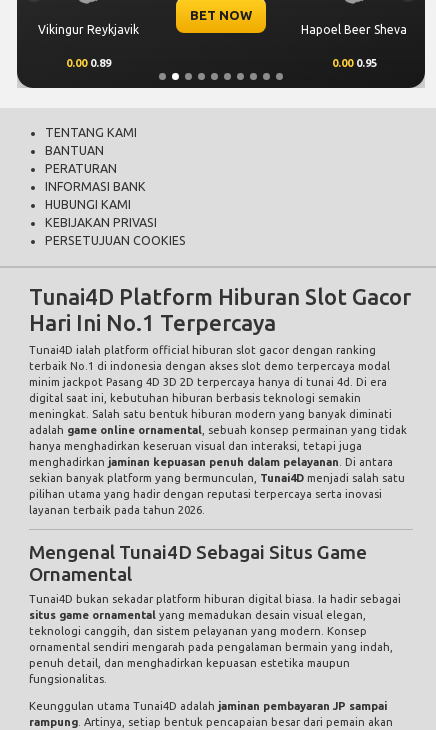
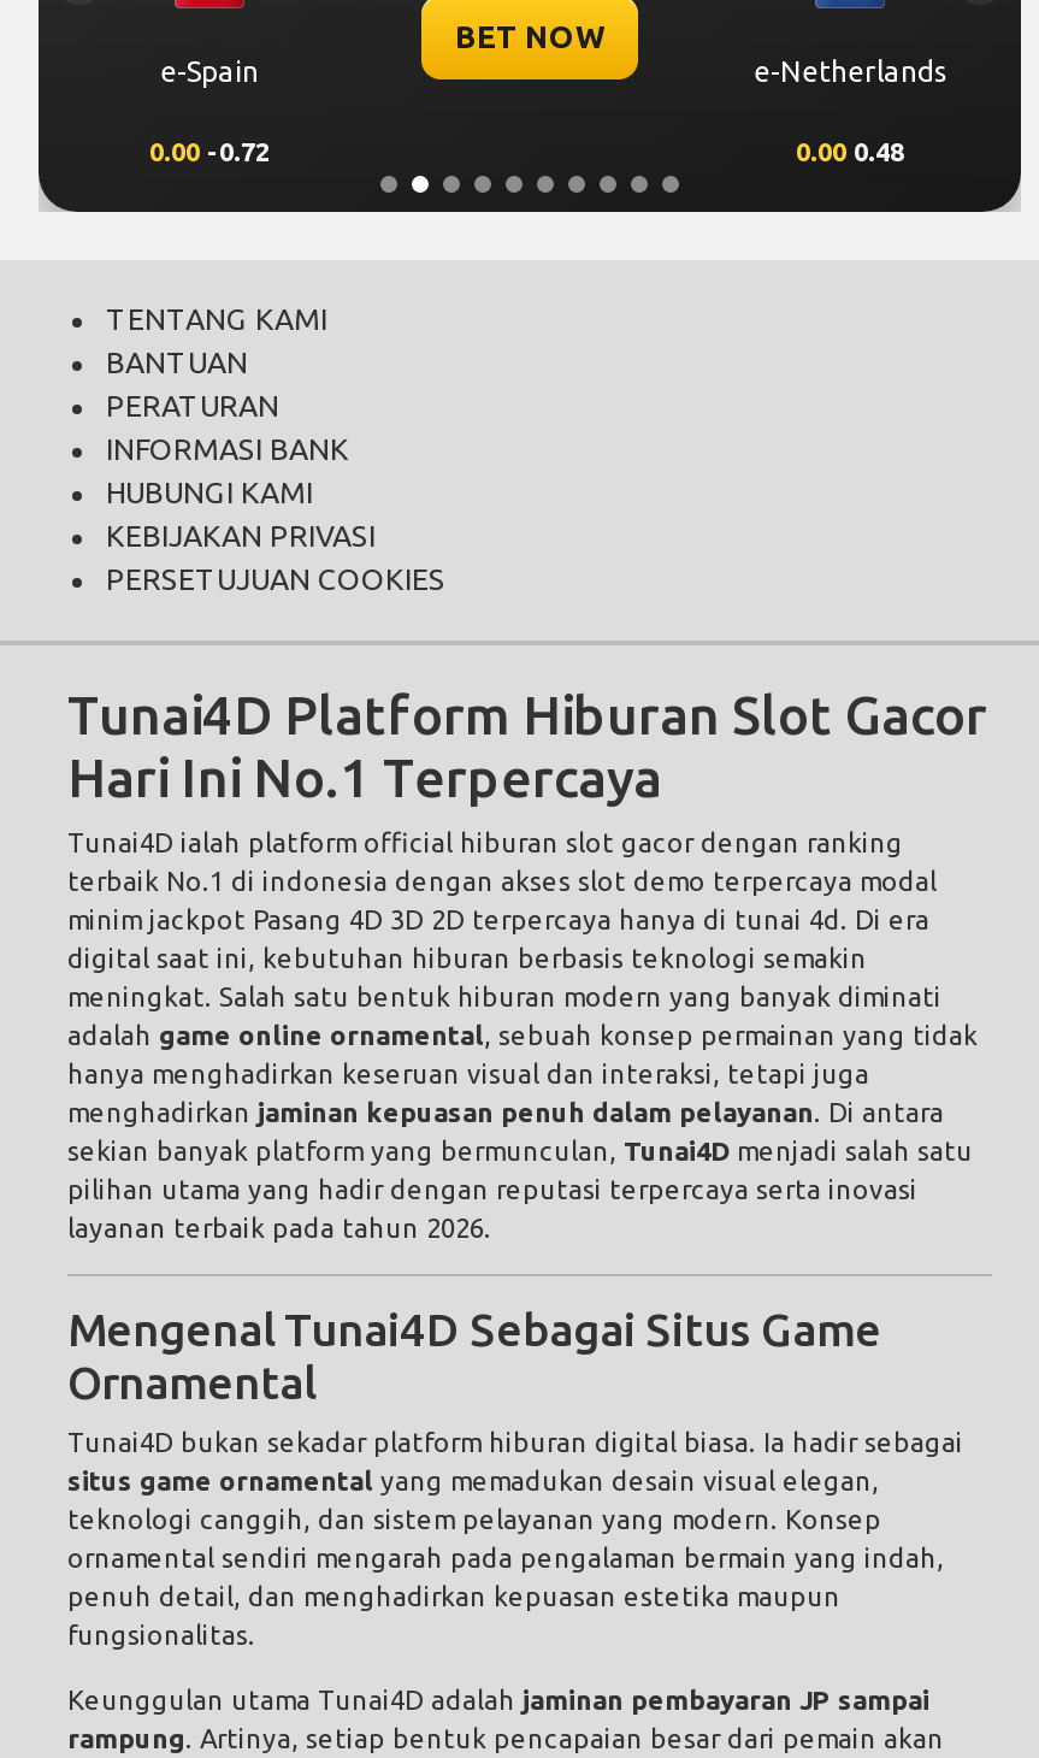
[37,22,138,35] Vikingur Reykjavik -> [160,54,259,85] e-Spain
[301,22,407,35] Hapoel Beer Sheva -> [754,54,946,85] e-Netherlands
[65,57,376,69] 0.00 0.89 | 0.00 0.95 -> [149,137,904,166] 0.00 -0.72 | 0.00 0.48

